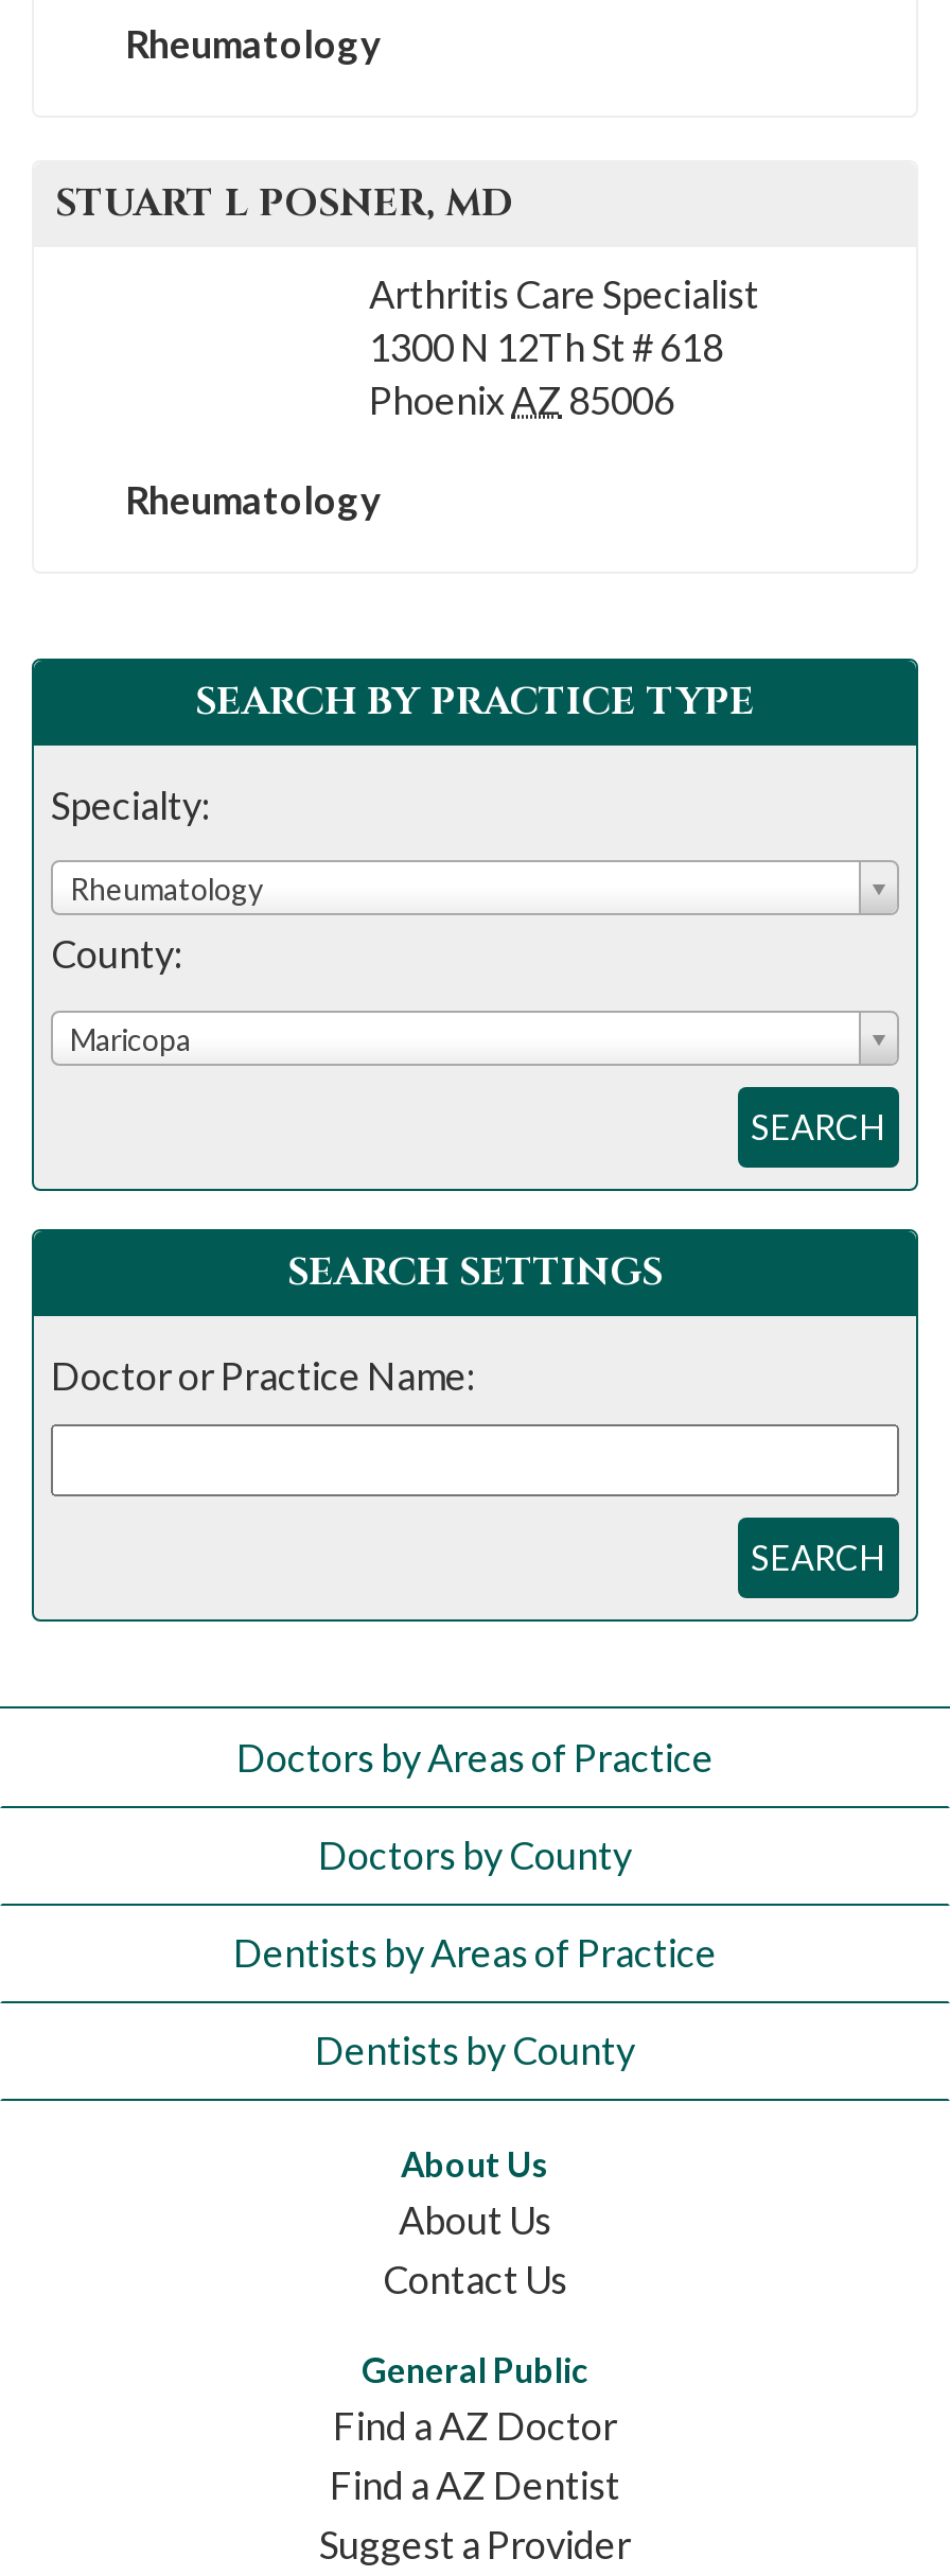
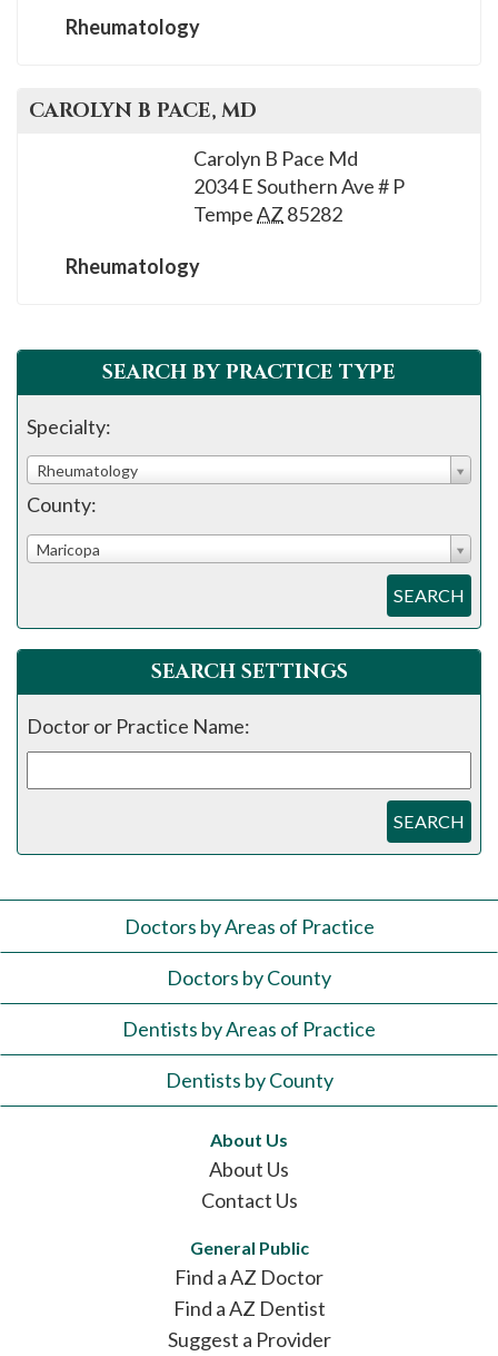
[55,177,513,230] STUART L POSNER, MD -> [29,97,257,125] CAROLYN B PACE, MD
[369,270,759,423] Arthritis Care Specialist | 1300 N 12Th St # 618 | Phoenix AZ 85006 -> [193,146,405,226] Carolyn B Pace Md | 2034 E Southern Ave # P | Tempe AZ 85282

